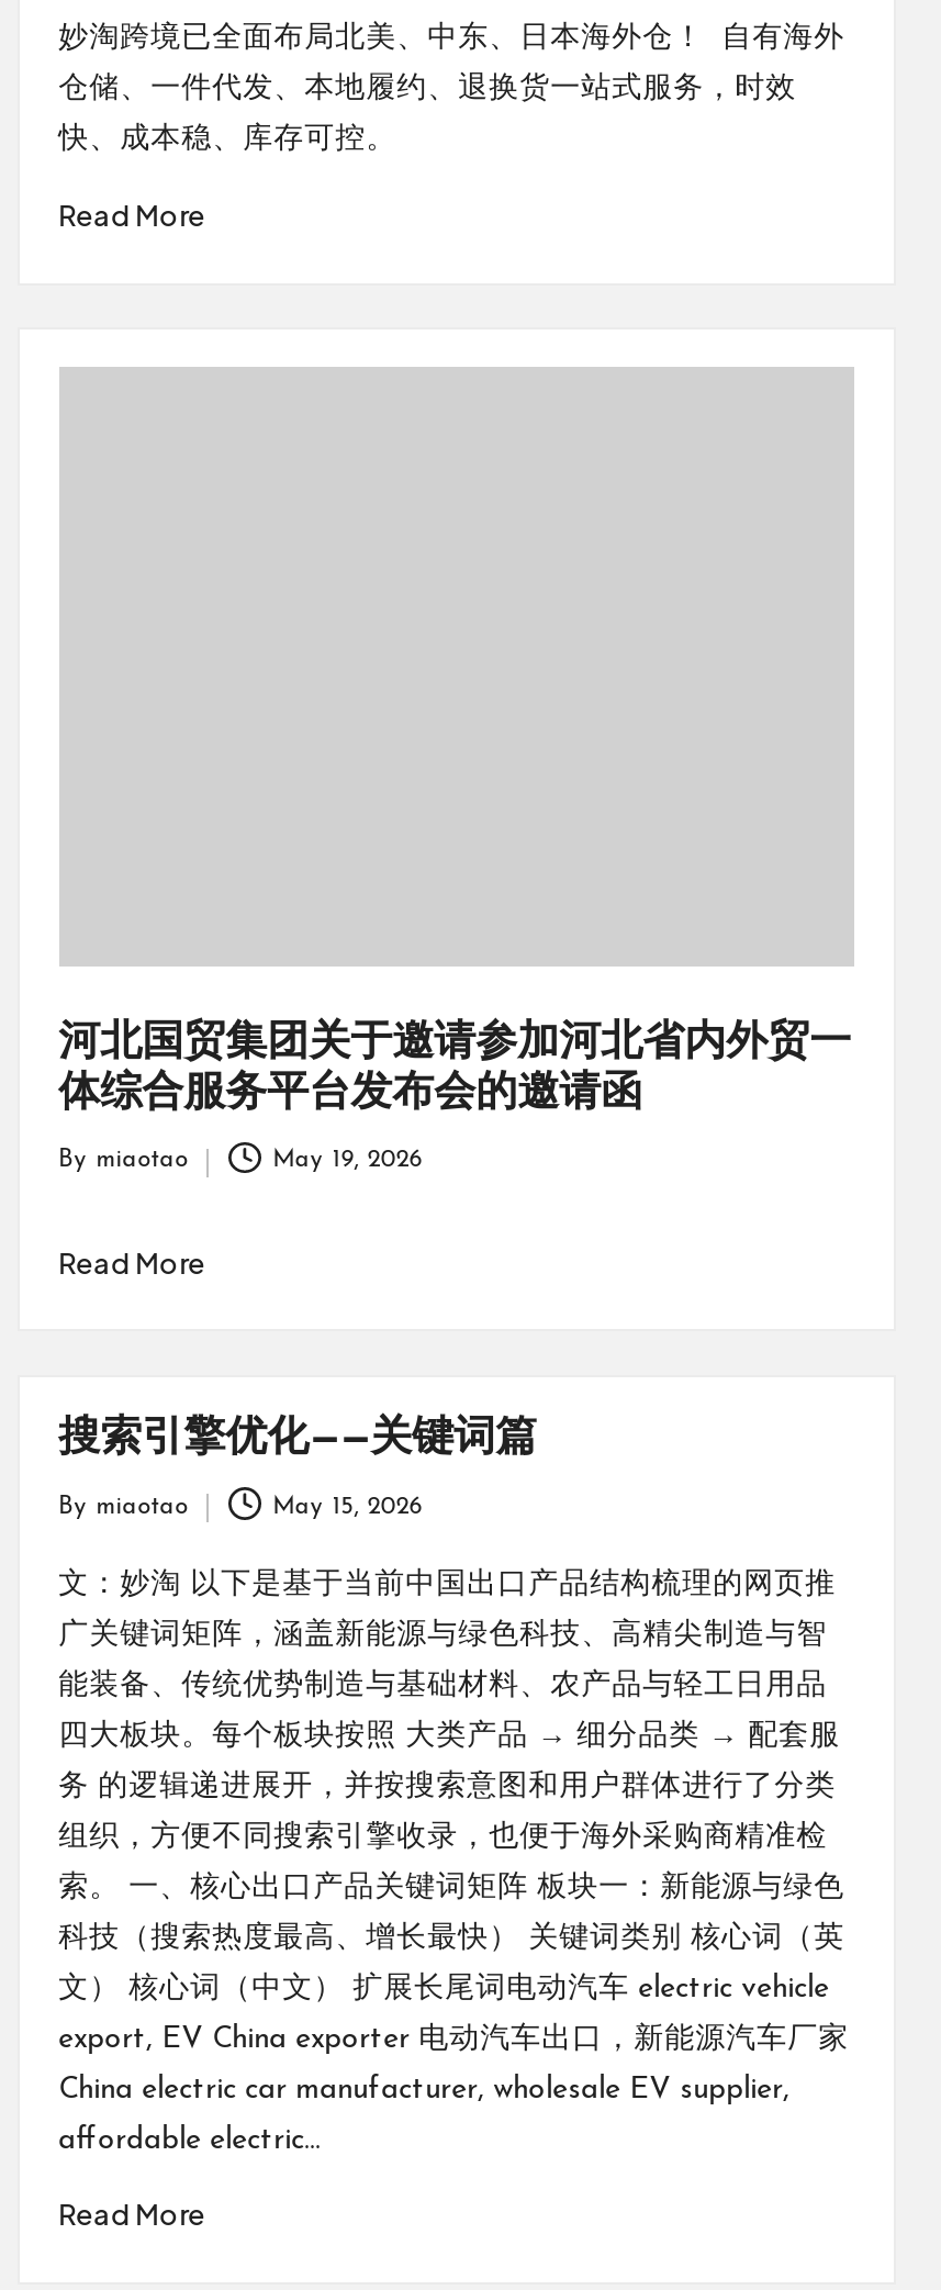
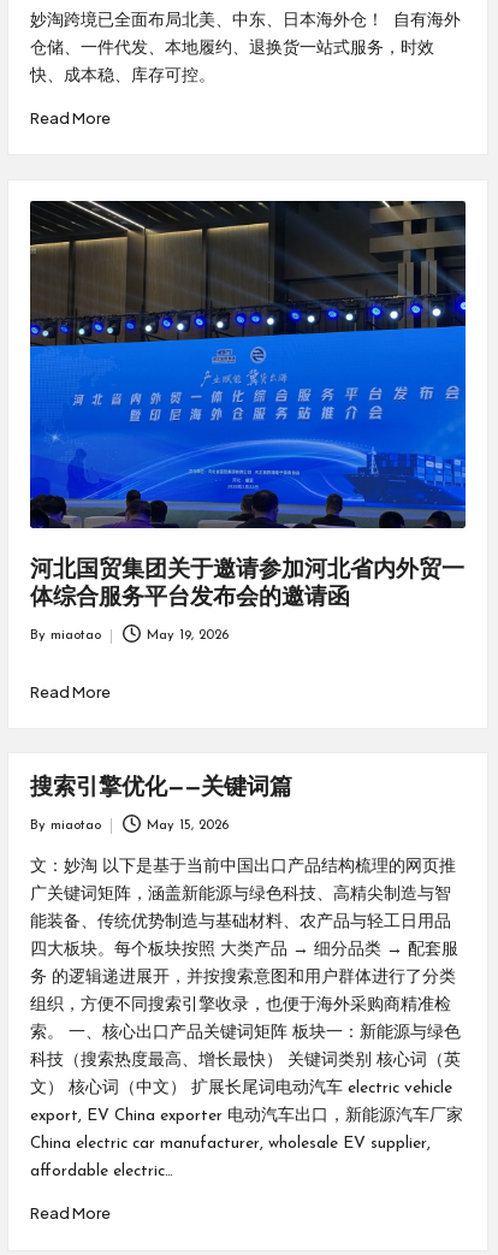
none -> [29,200,467,529] [image]

